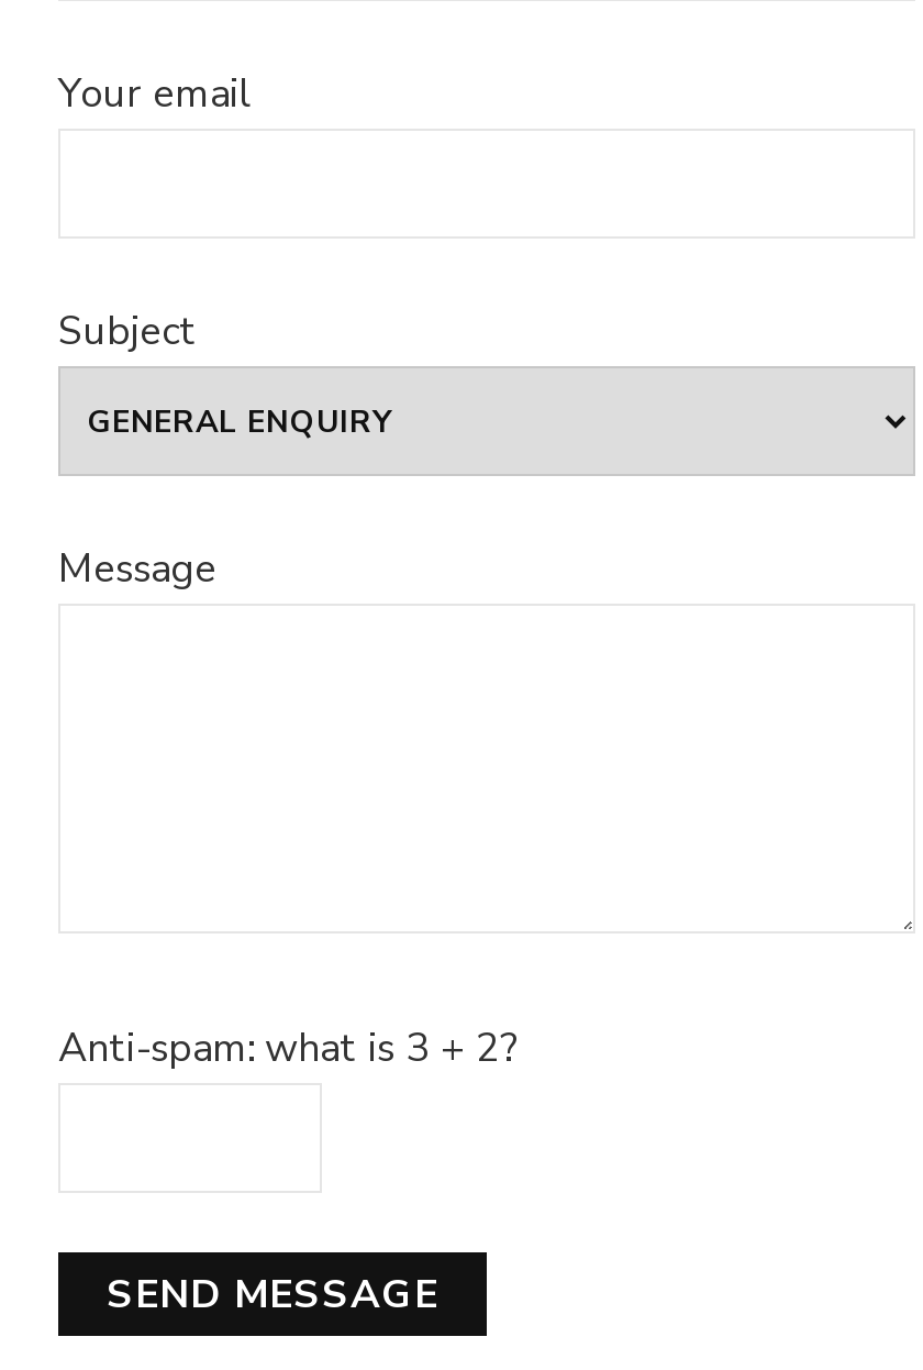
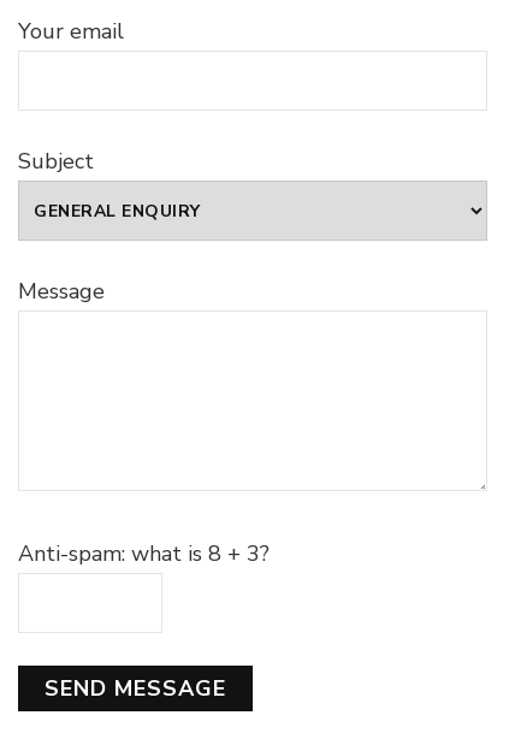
[58,1021,518,1074] Anti-spam: what is 3 + 2? -> [18,540,270,569] Anti-spam: what is 8 + 3?

